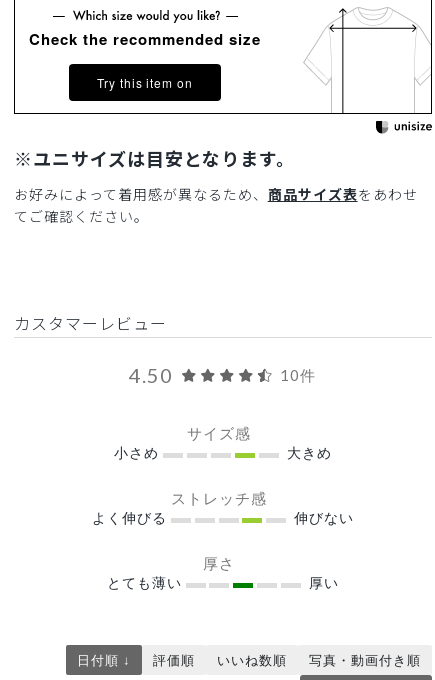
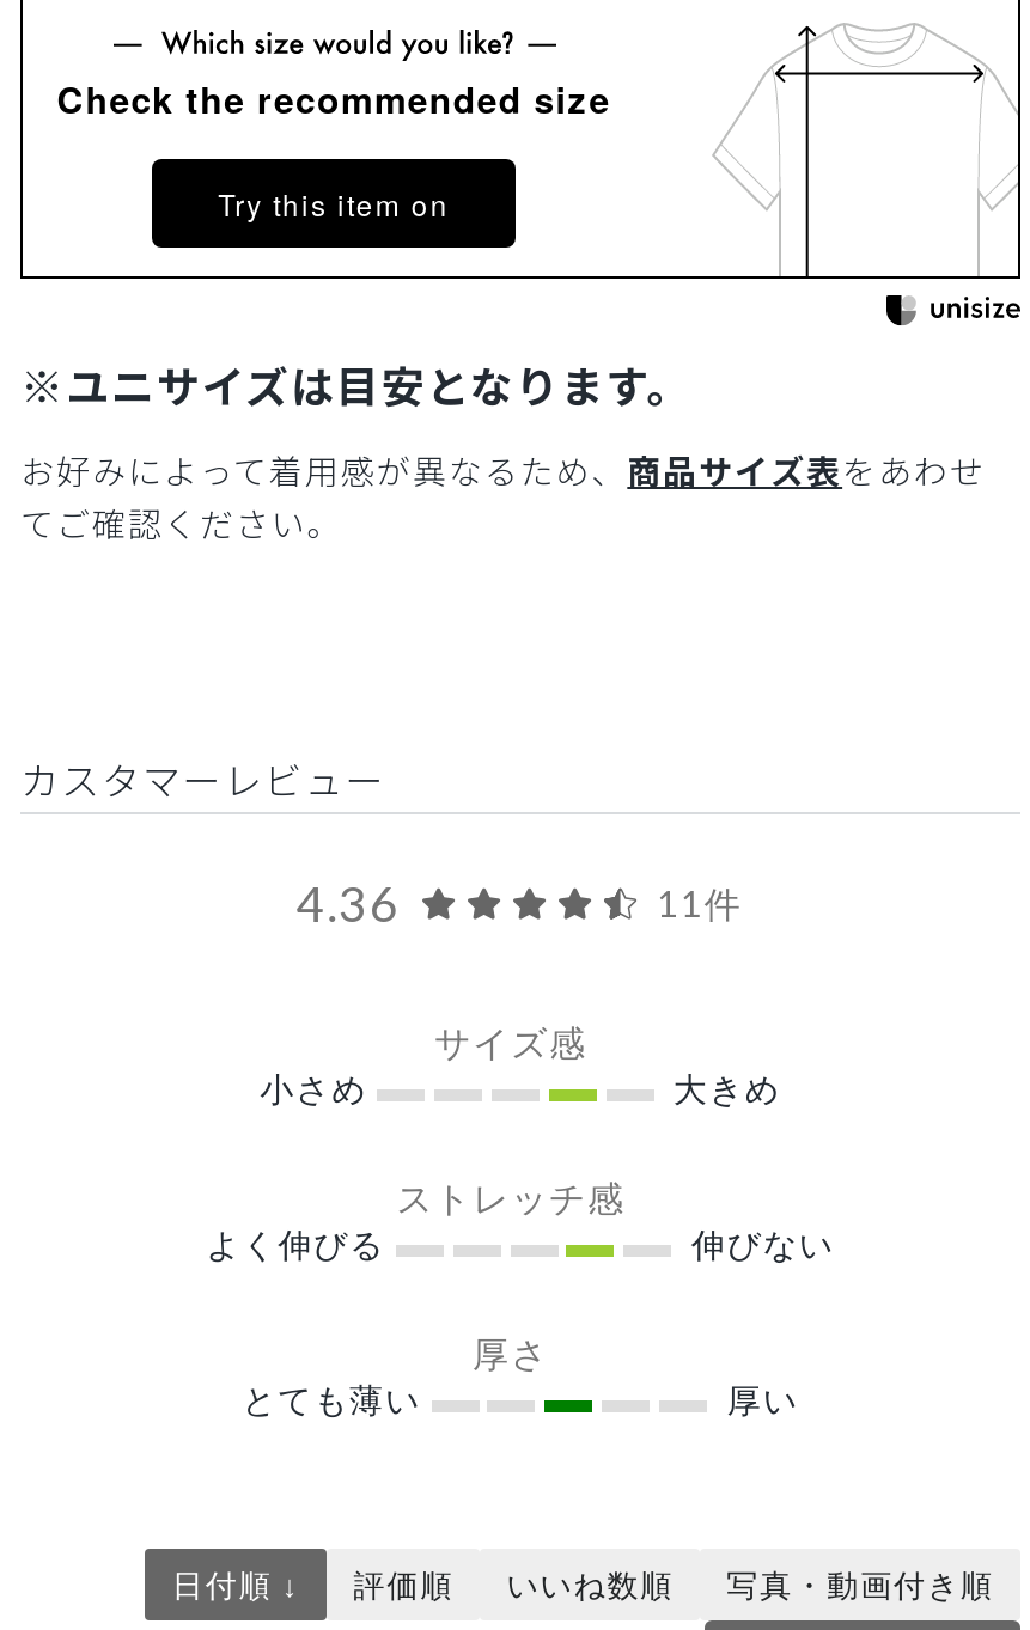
[129,363,173,387] 4.50 -> [296,874,401,932] 4.36
[280,366,316,384] 10件 -> [657,881,743,924] 11件

